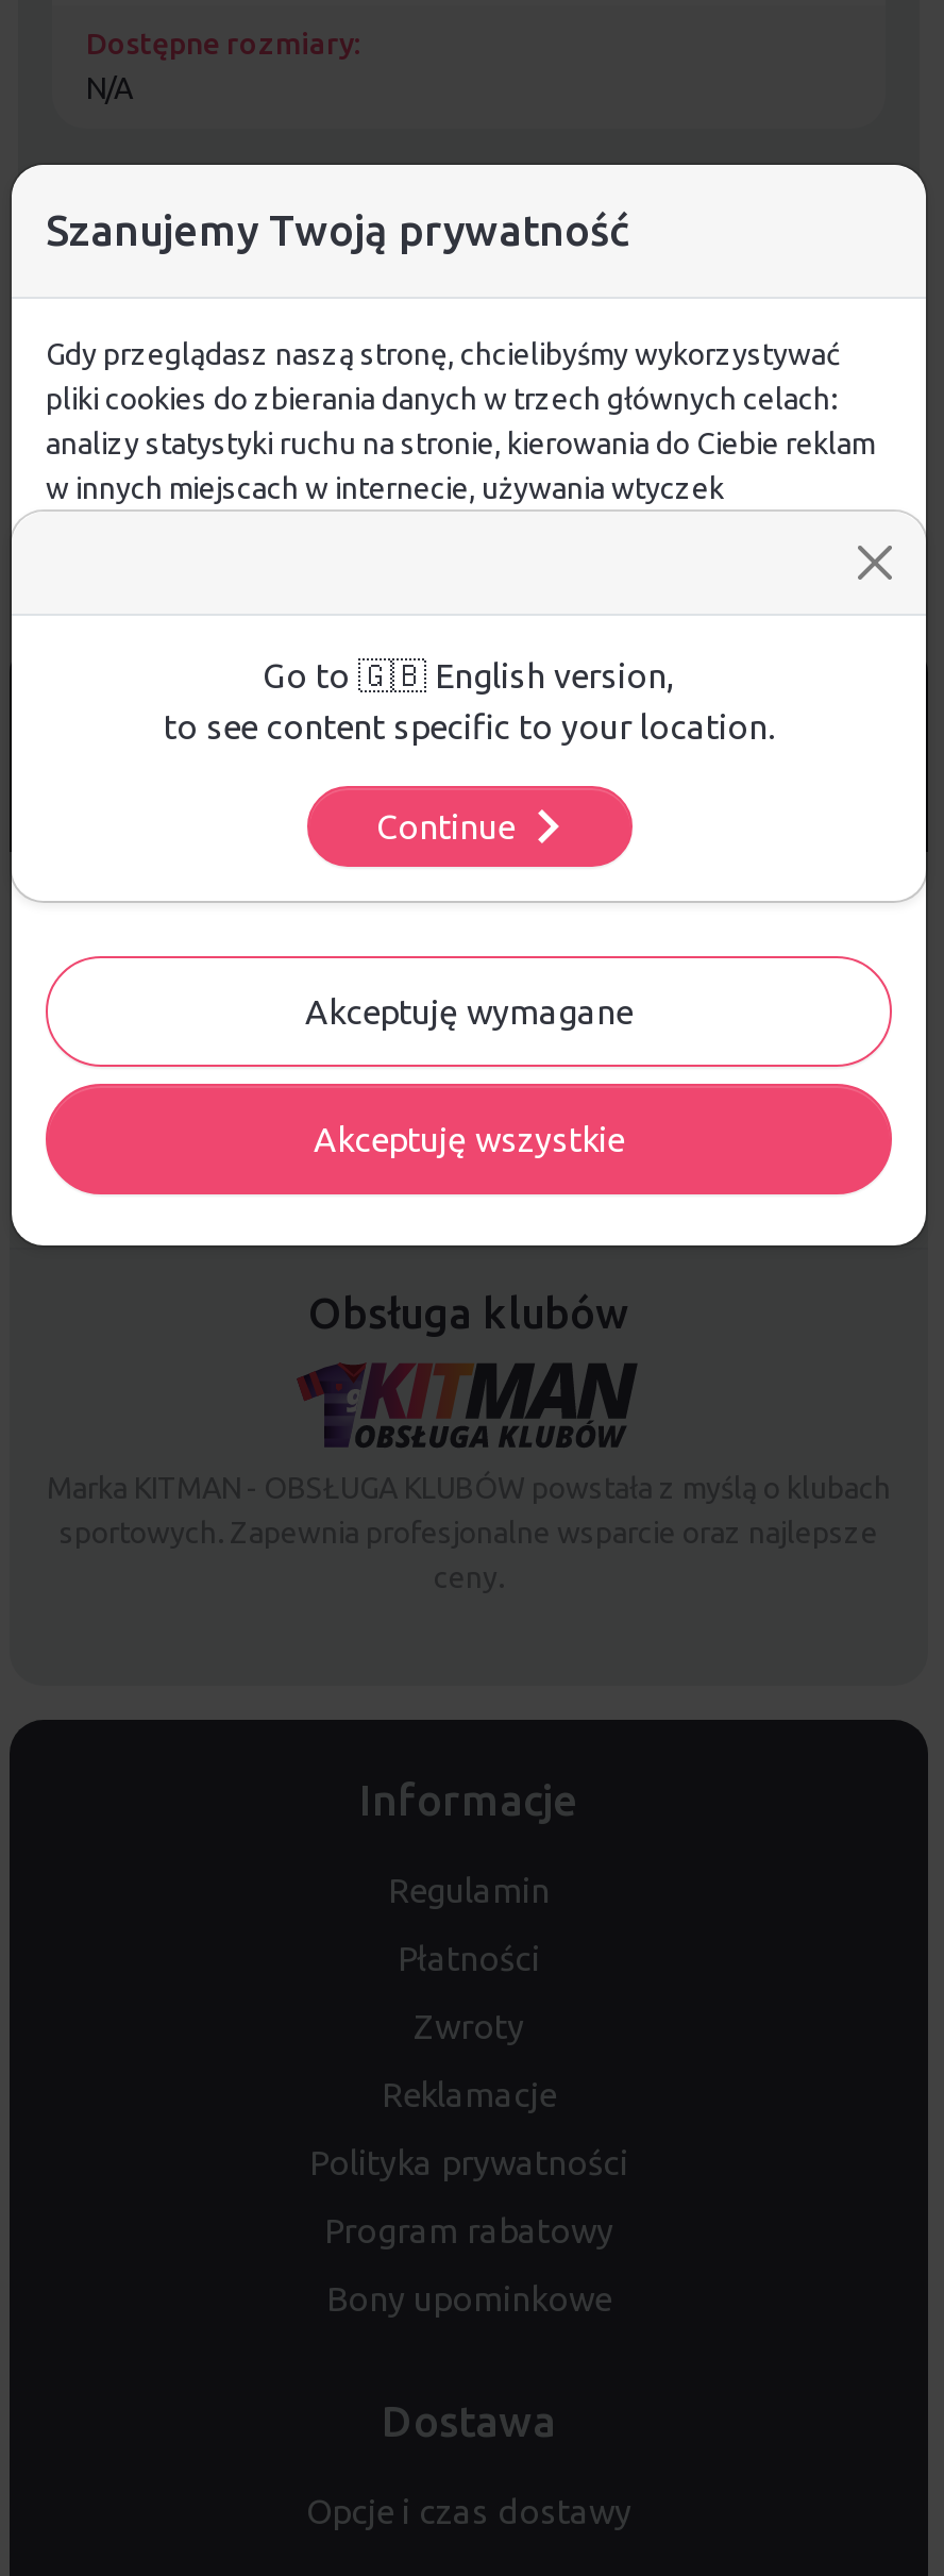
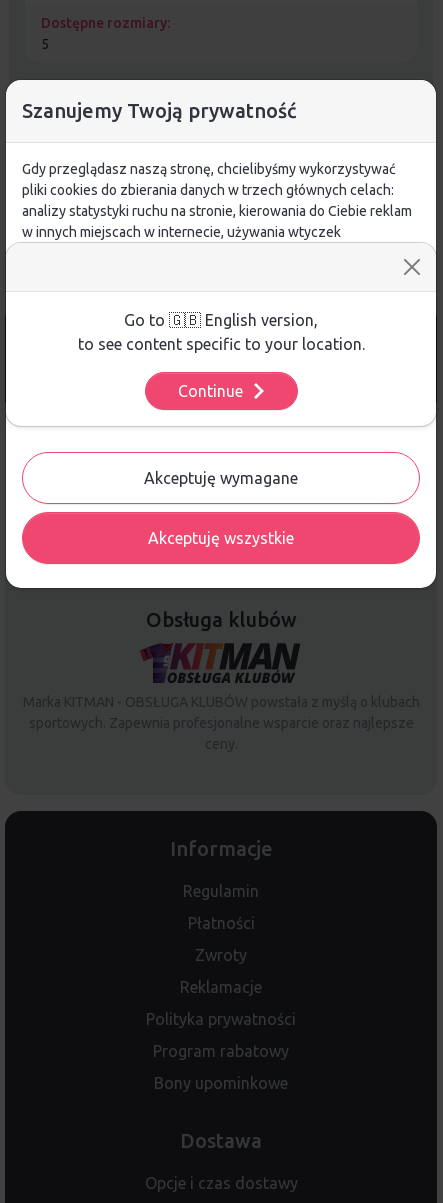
[86,71,133,105] N/A -> [41,36,49,52] 5

